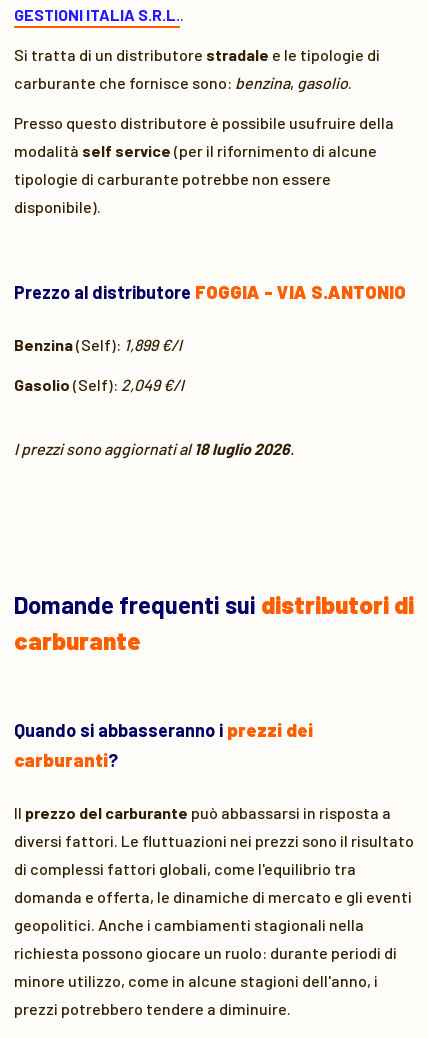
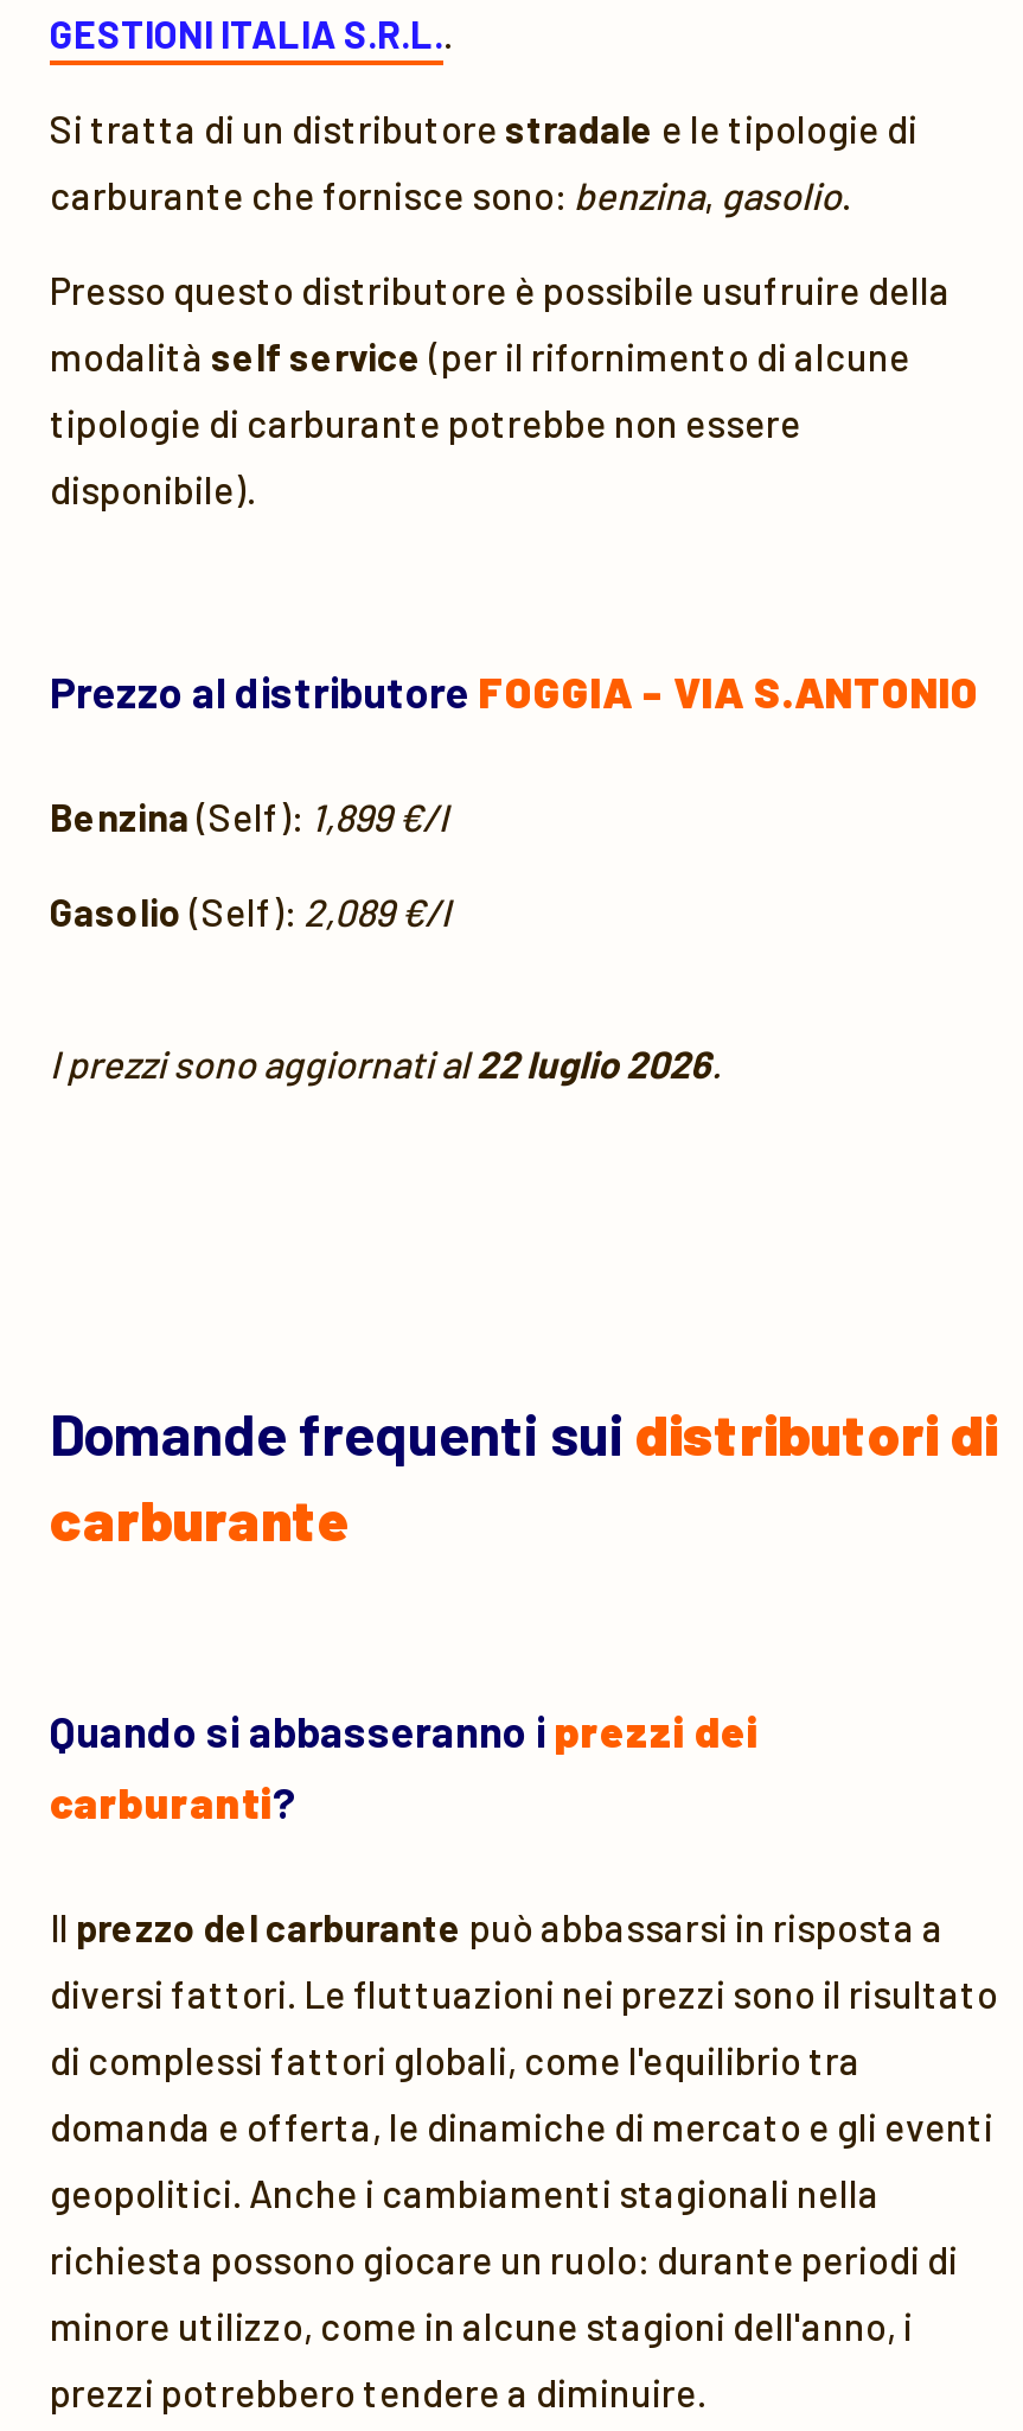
[14,375,184,394] Gasolio (Self): 2,049 €/l -> [50,889,450,934] Gasolio (Self): 2,089 €/l
[14,439,294,458] I prezzi sono aggiornati al18 luglio 2026. -> [50,1041,721,1086] I prezzi sono aggiornati al22 luglio 2026.

